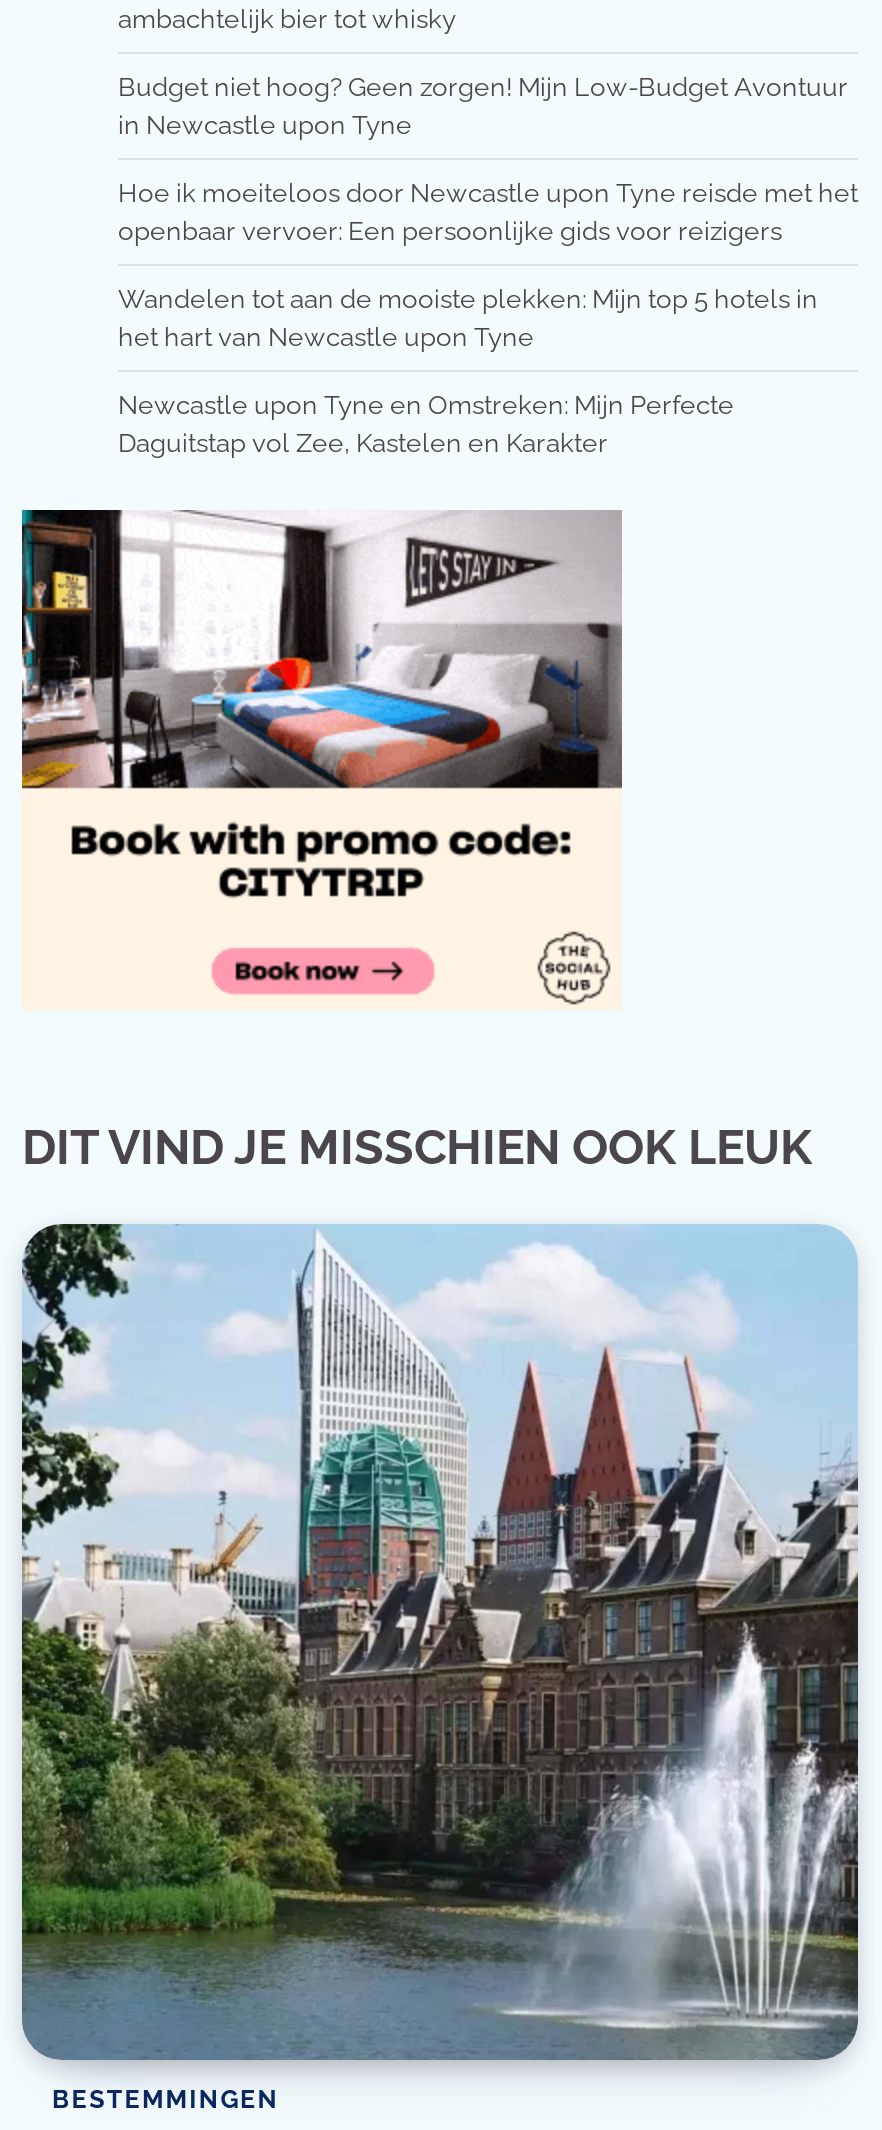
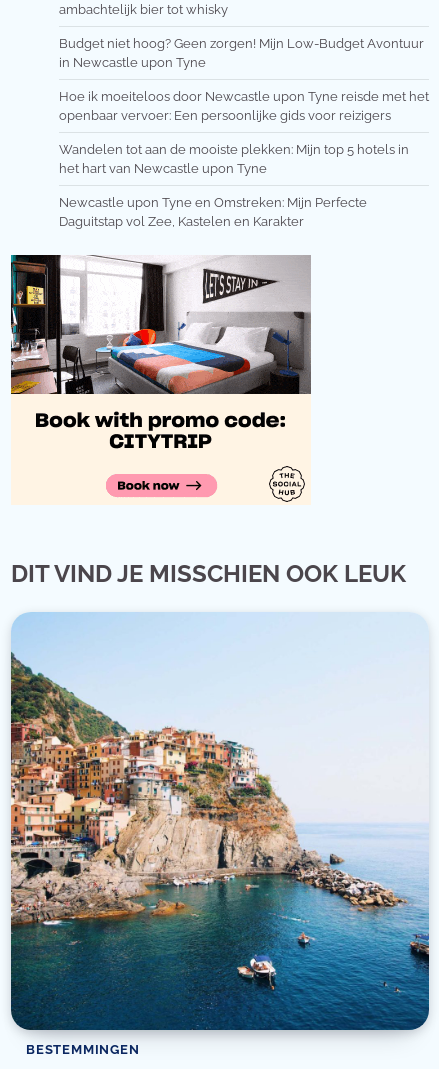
[20,1222,860,2060] [image] -> [10,612,430,1030] [image]

